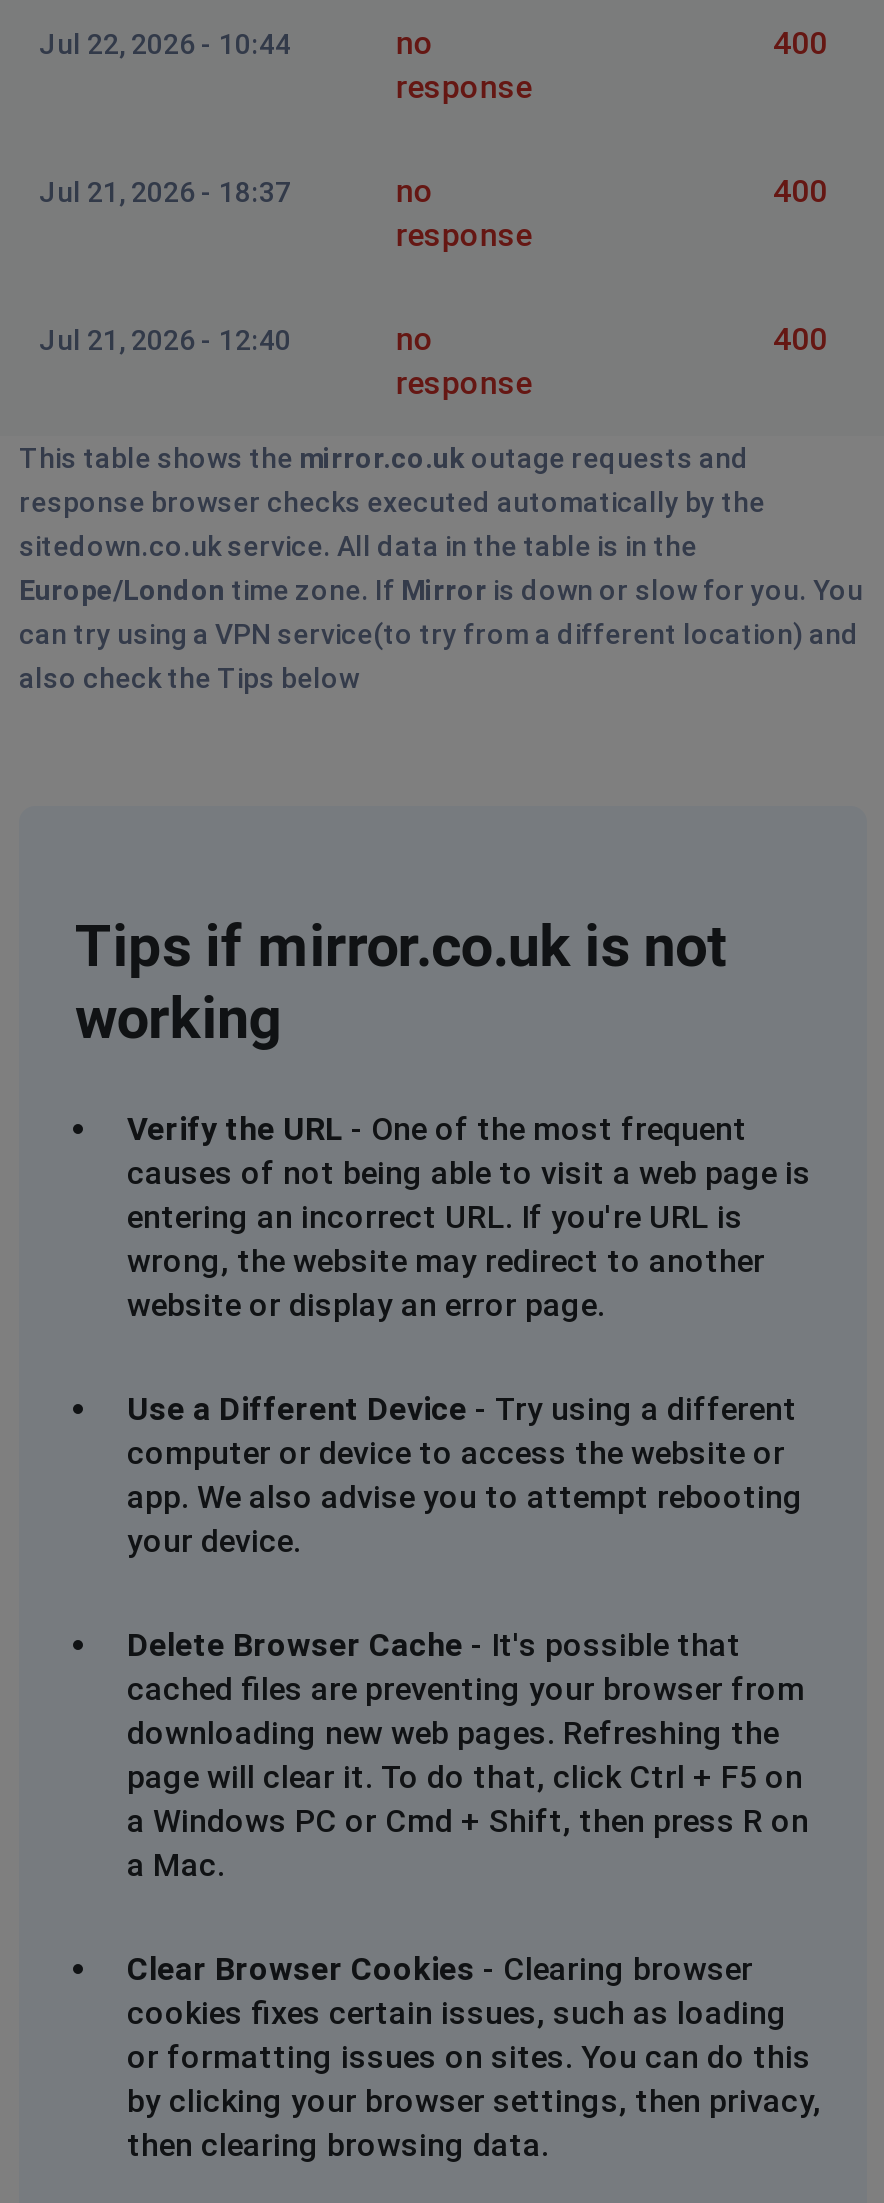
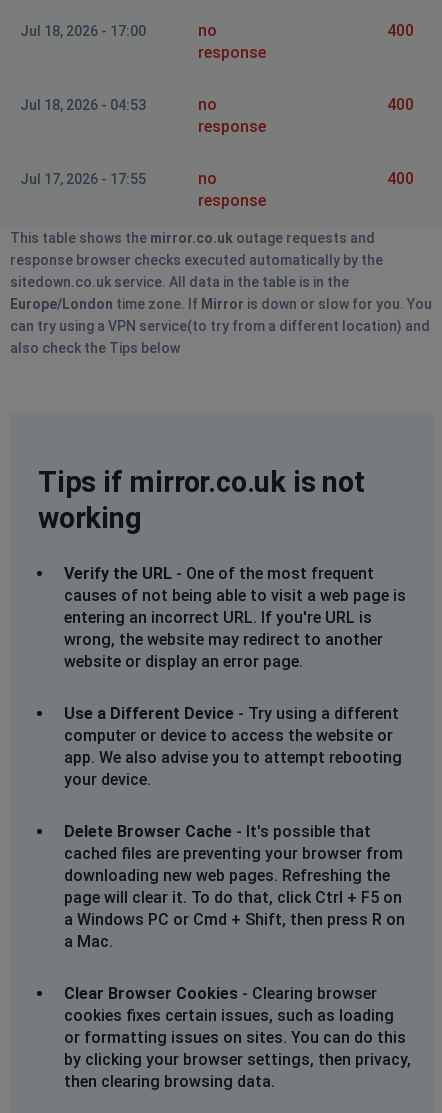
[39,28,291,60] Jul 22, 2026 - 10:44 -> [20,23,146,39] Jul 18, 2026 - 17:00
[39,176,291,208] Jul 21, 2026 - 18:37 -> [20,97,146,113] Jul 18, 2026 - 04:53
[39,324,291,356] Jul 21, 2026 - 12:40 -> [20,171,146,187] Jul 17, 2026 - 17:55

